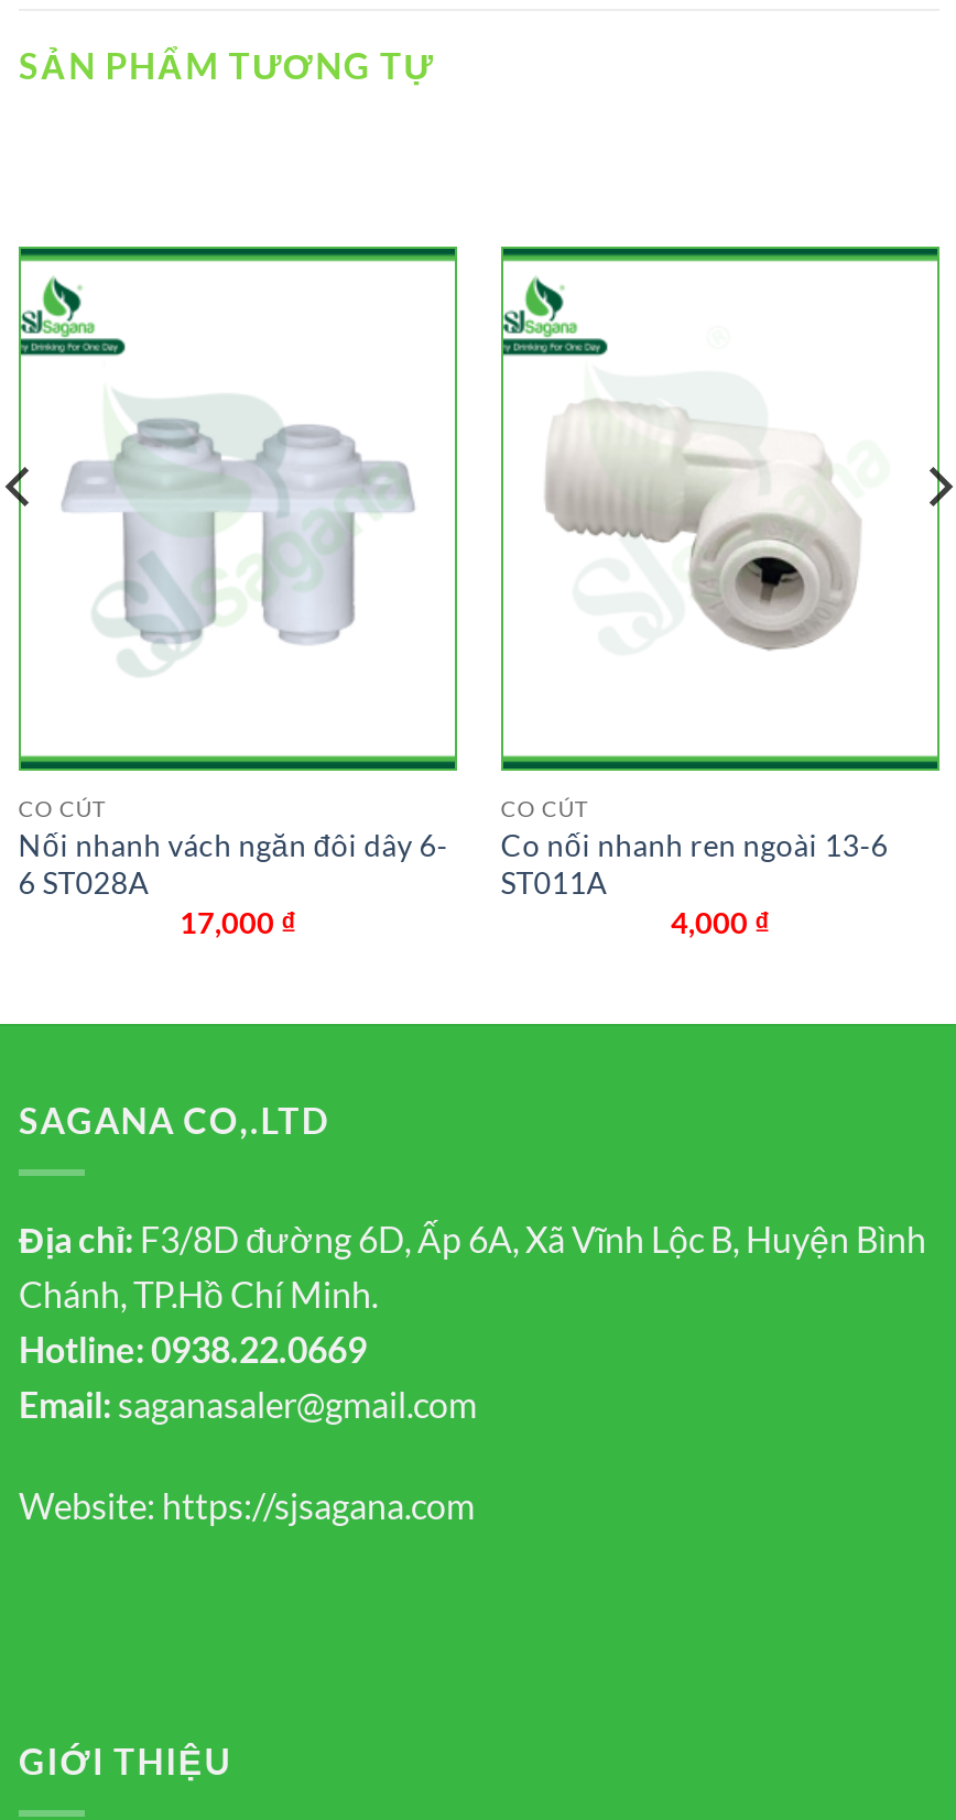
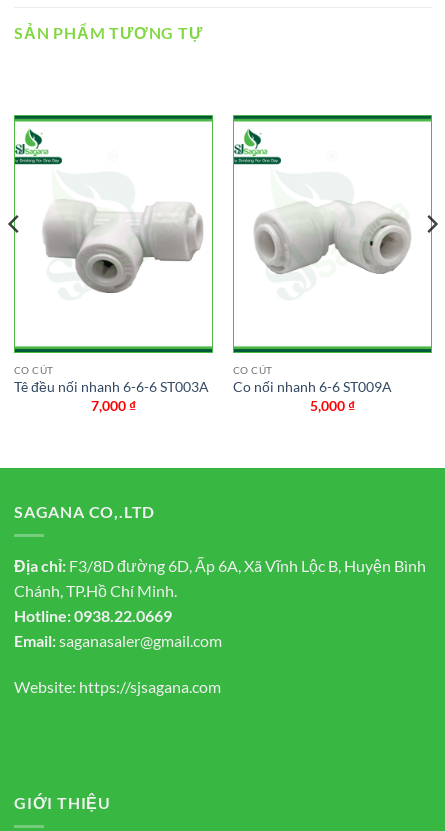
[61,396,435,676] [image] -> [34,184,204,309] [image]
[545,399,893,652] [image] -> [254,186,412,298] [image]
[18,827,448,940] Nối nhanh vách ngăn đôi dây 6- | 6 ST028A | 17,000 ₫ -> [14,379,209,414] Tê đều nối nhanh 6-6-6 ST003A | 7,000 ₫
[501,827,888,940] Co nối nhanh ren ngoài 13-6 | ST011A | 4,000 ₫ -> [233,379,392,414] Co nối nhanh 6-6 ST009A | 5,000 ₫

